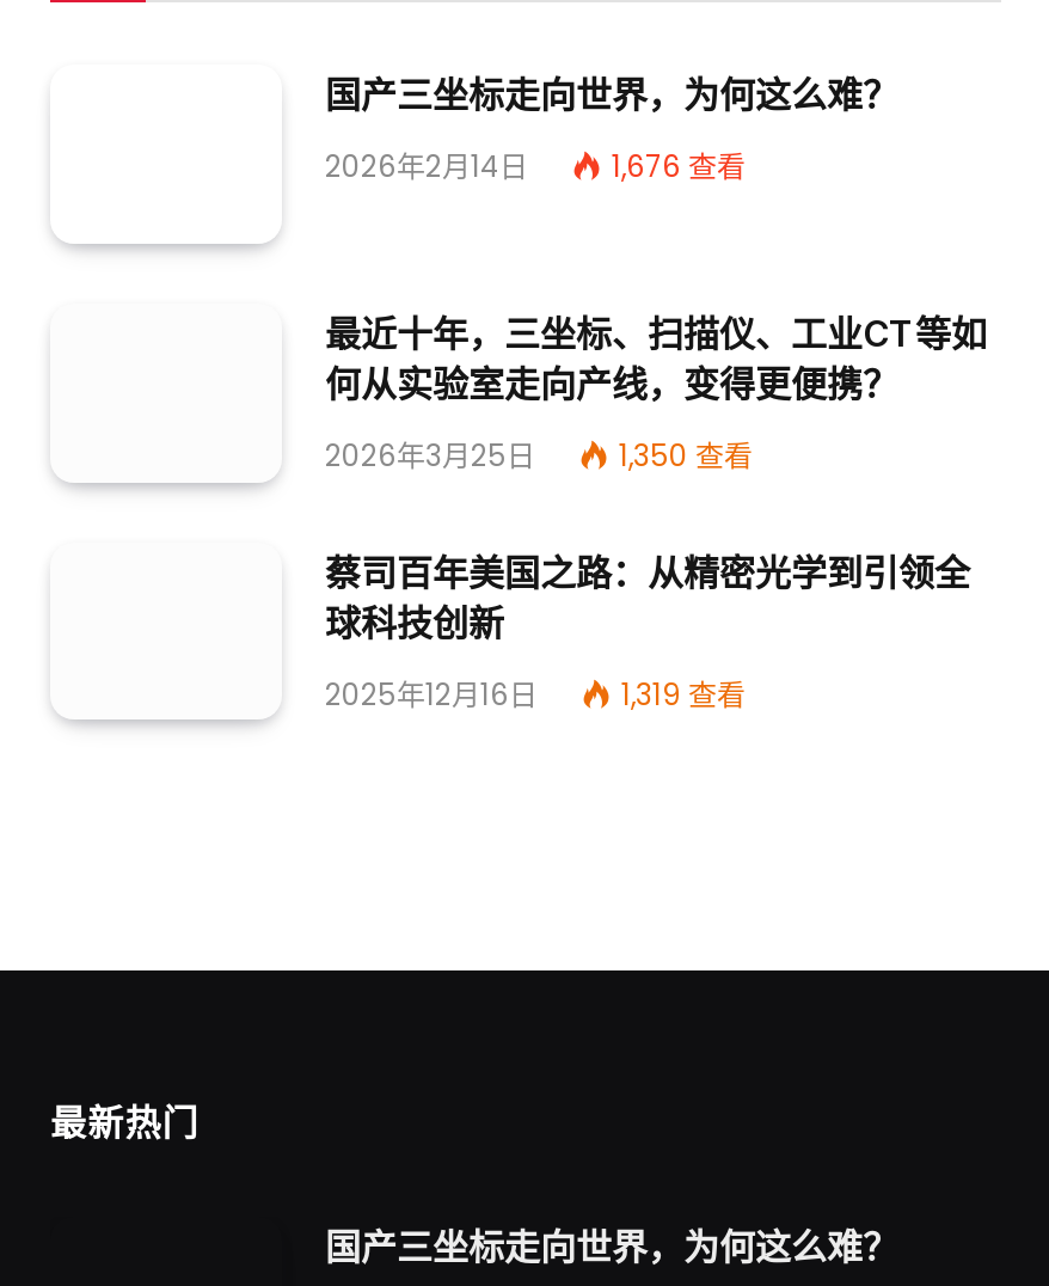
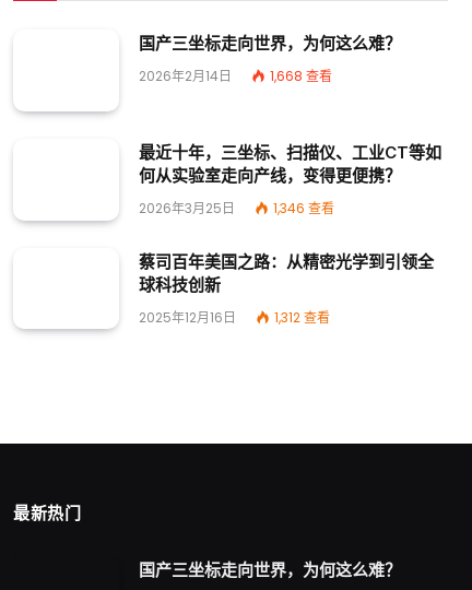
[612,147,746,187] 1,676查看 -> [270,67,332,86] 1,668查看
[619,435,753,476] 1,350查看 -> [273,199,334,217] 1,346查看
[621,673,746,714] 1,319查看 -> [274,308,330,326] 1,312查看

